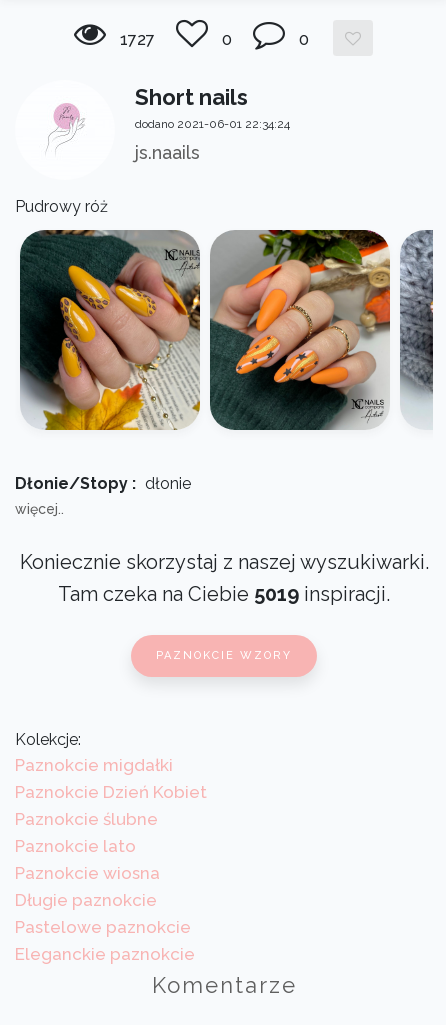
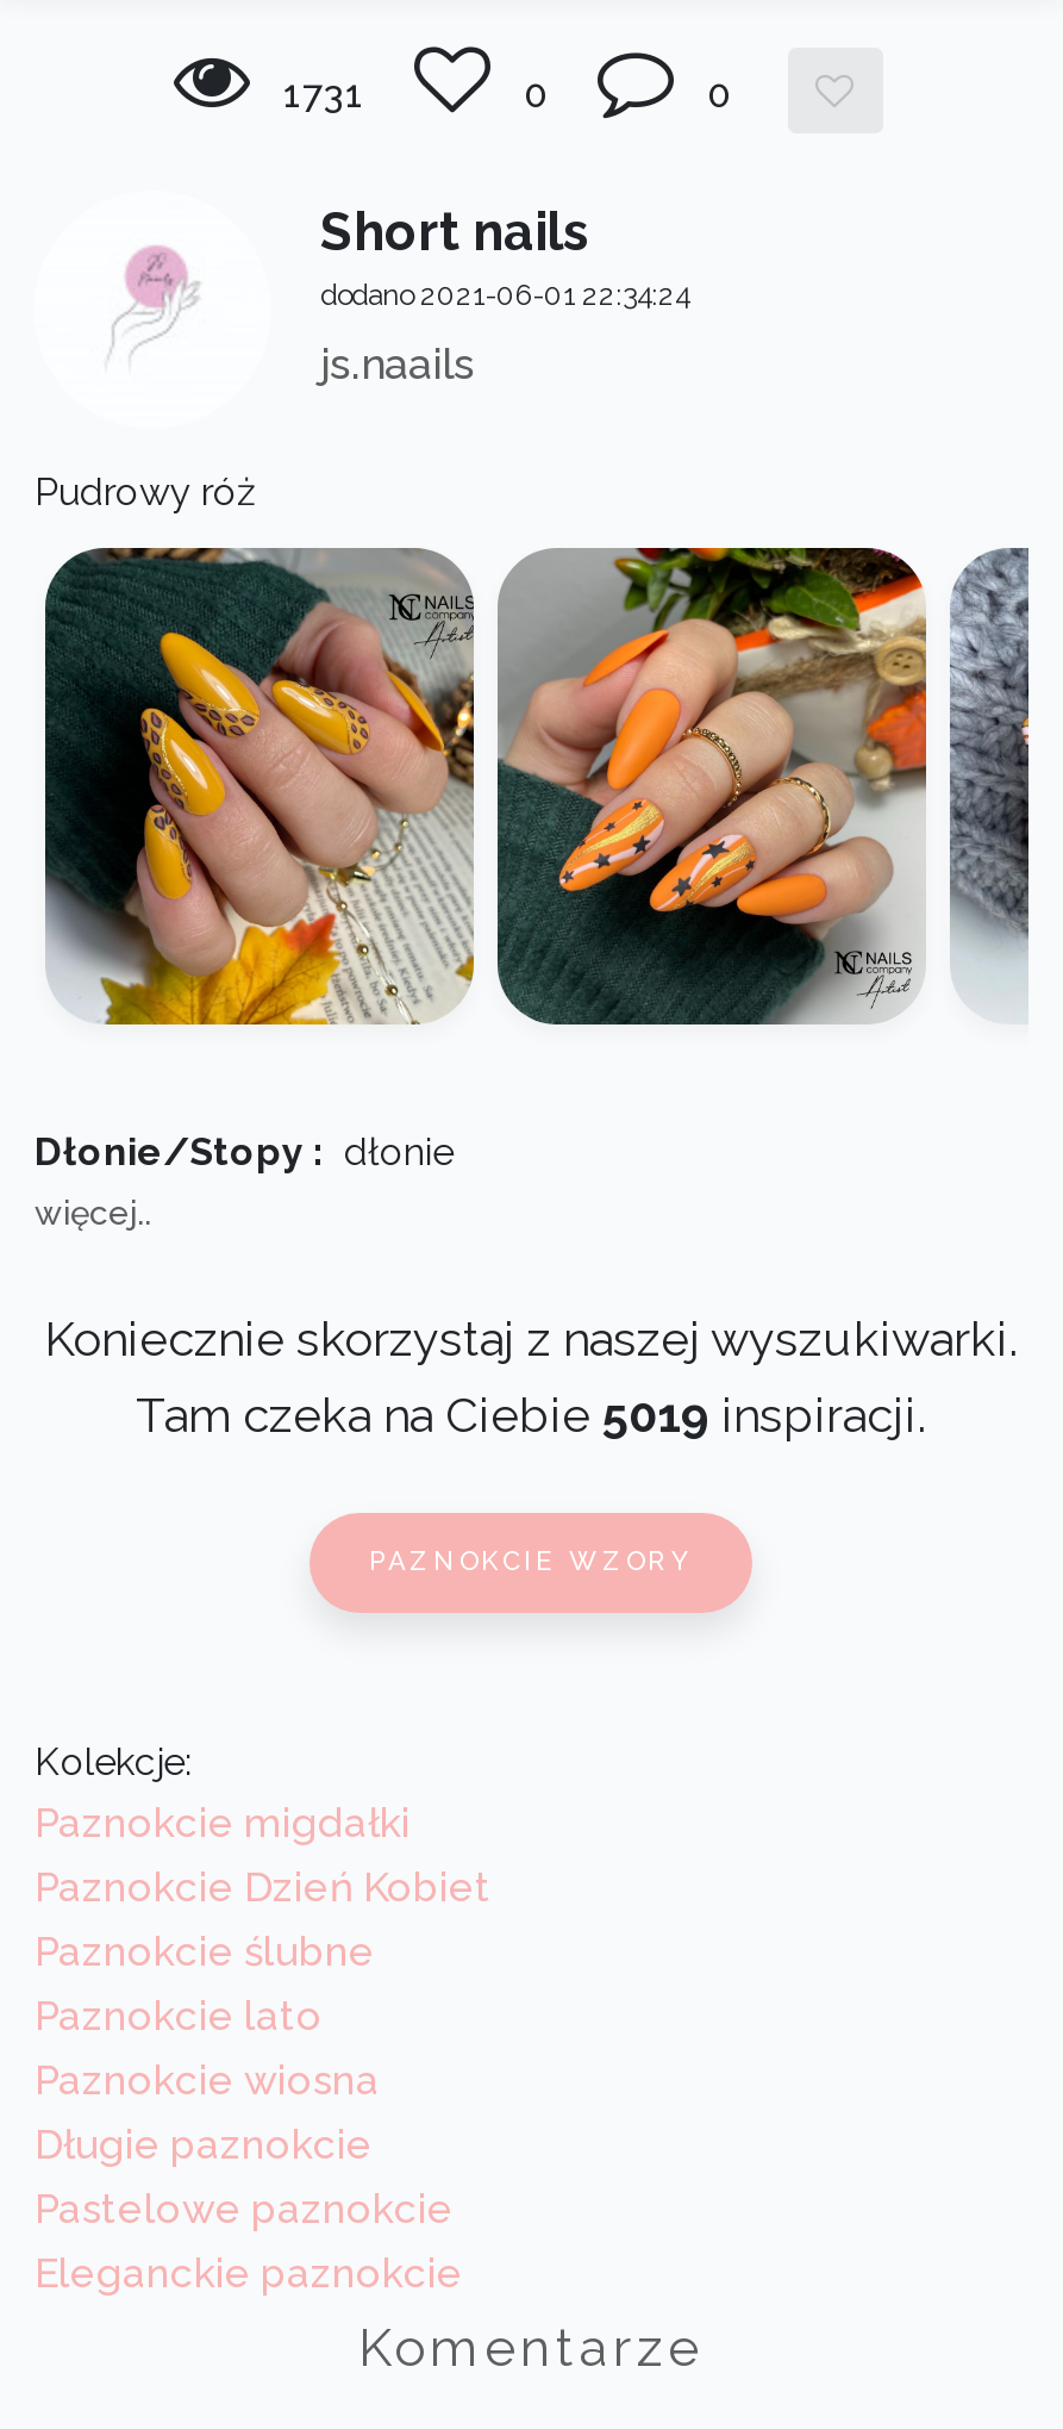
[120,30,155,49] 1727 -> [283,71,364,117] 1731

